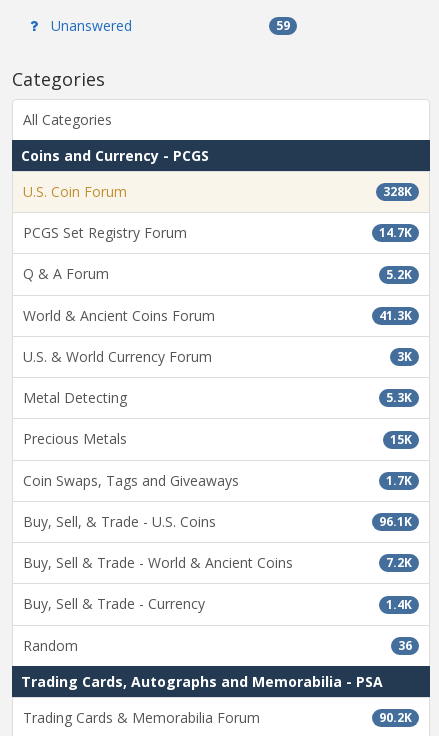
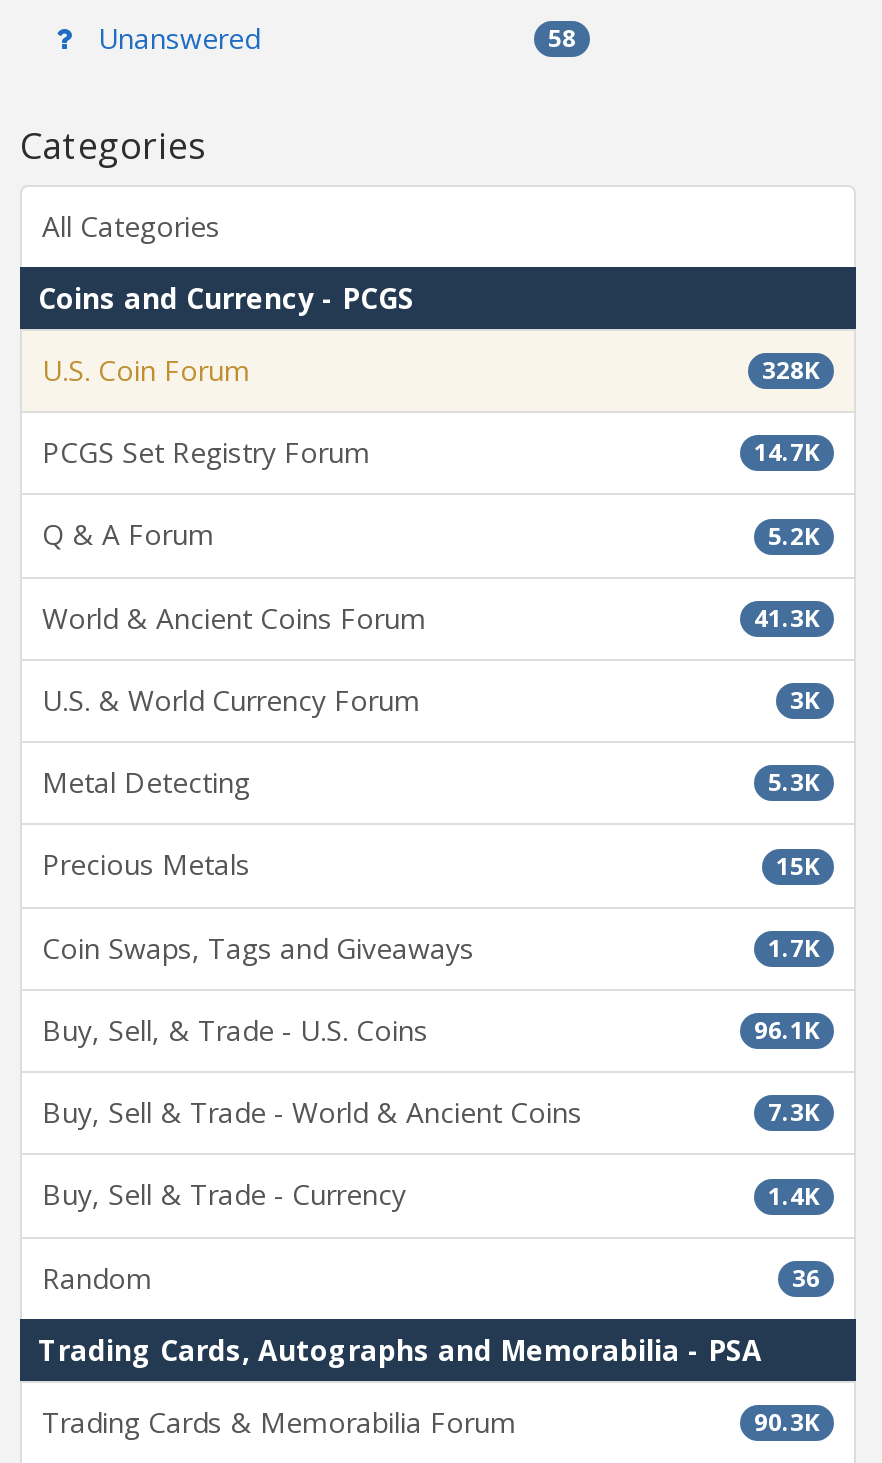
[276,17,290,34] 59 -> [548,21,576,55] 58
[386,554,412,571] 7.2K -> [768,1096,820,1130] 7.3K
[379,709,412,726] 90.2K -> [754,1405,820,1439] 90.3K

